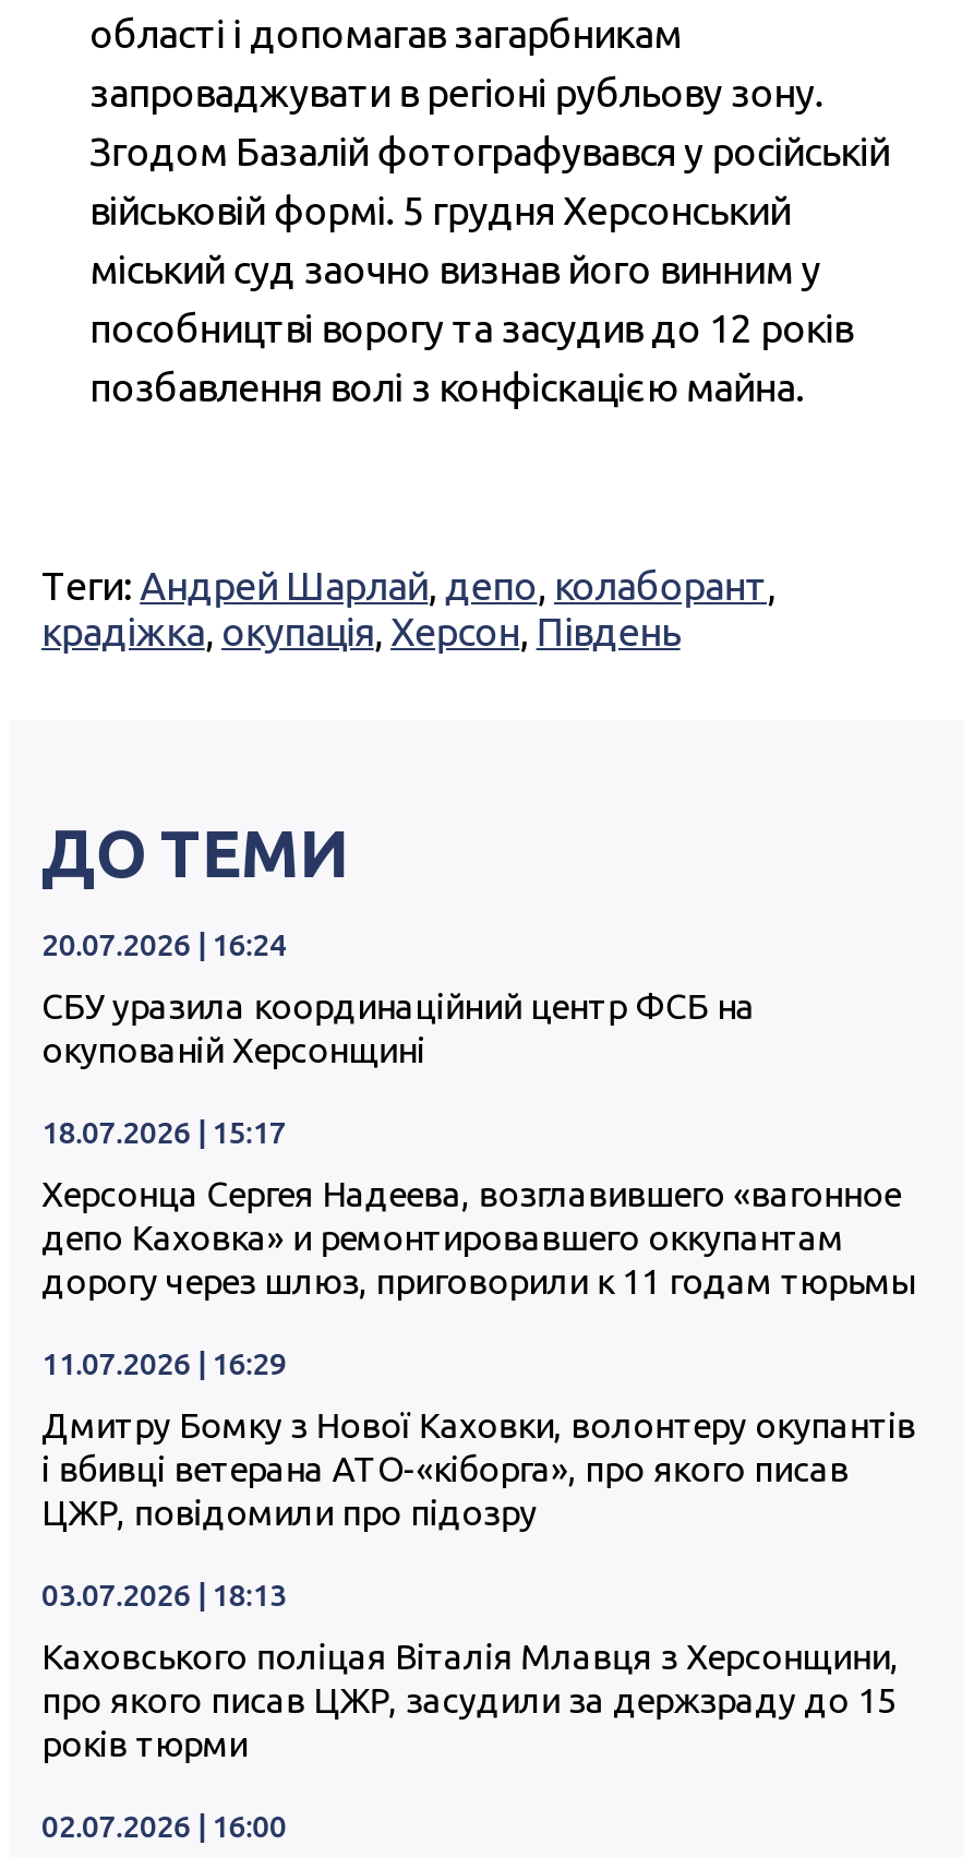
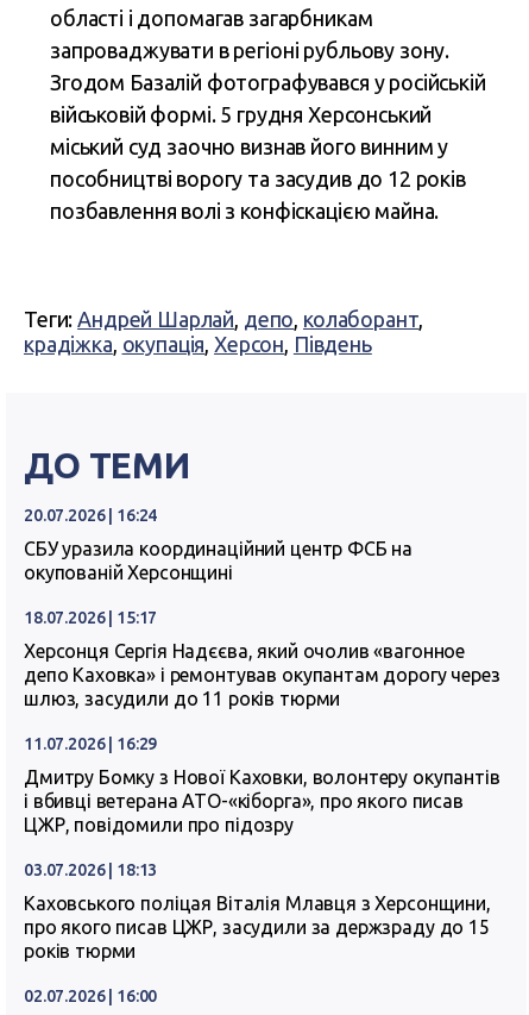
[41,1174,916,1301] Херсонца Сергея Надеева, возглавившего «вагонное | депо Каховка» и ремонтировавшего оккупантам | дорогу через шлюз, приговорили к 11 годам тюрьмы -> [24,640,500,709] Херсонця Сергія Надєєва, який очолив «вагонное | депо Каховка» і ремонтував окупантам дорогу через | шлюз, засудили до 11 років тюрми

